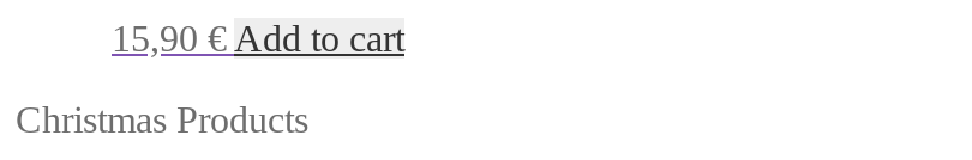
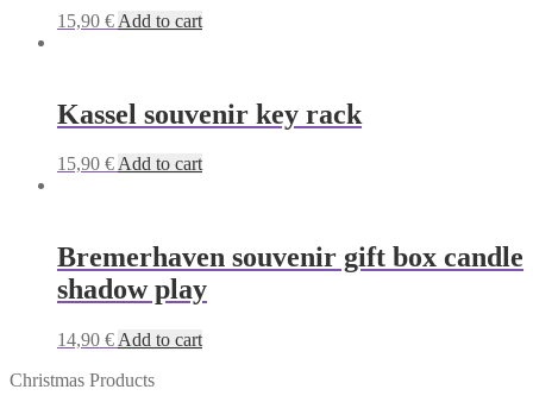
none -> [57,98,523,350] Kassel souvenir key rack | 15,90 € Add to cart | Bremerhaven souvenir gift box candle | shadow play | 14,90 € Add to cart

